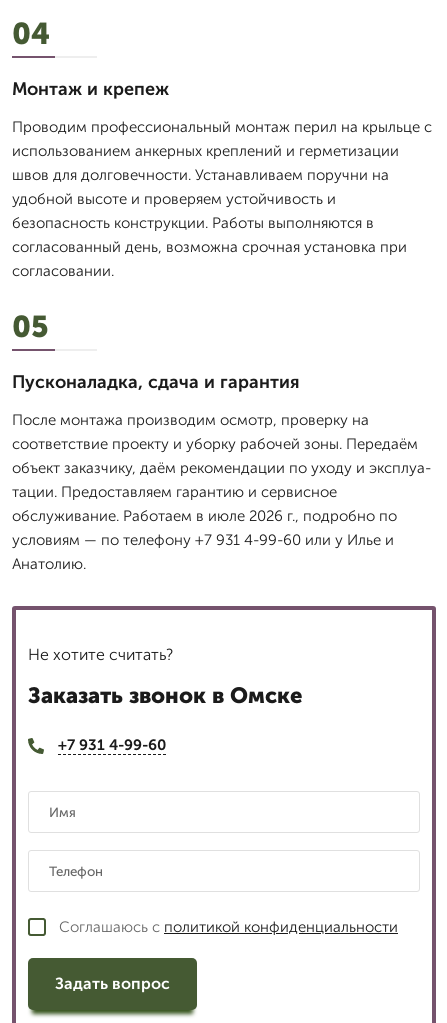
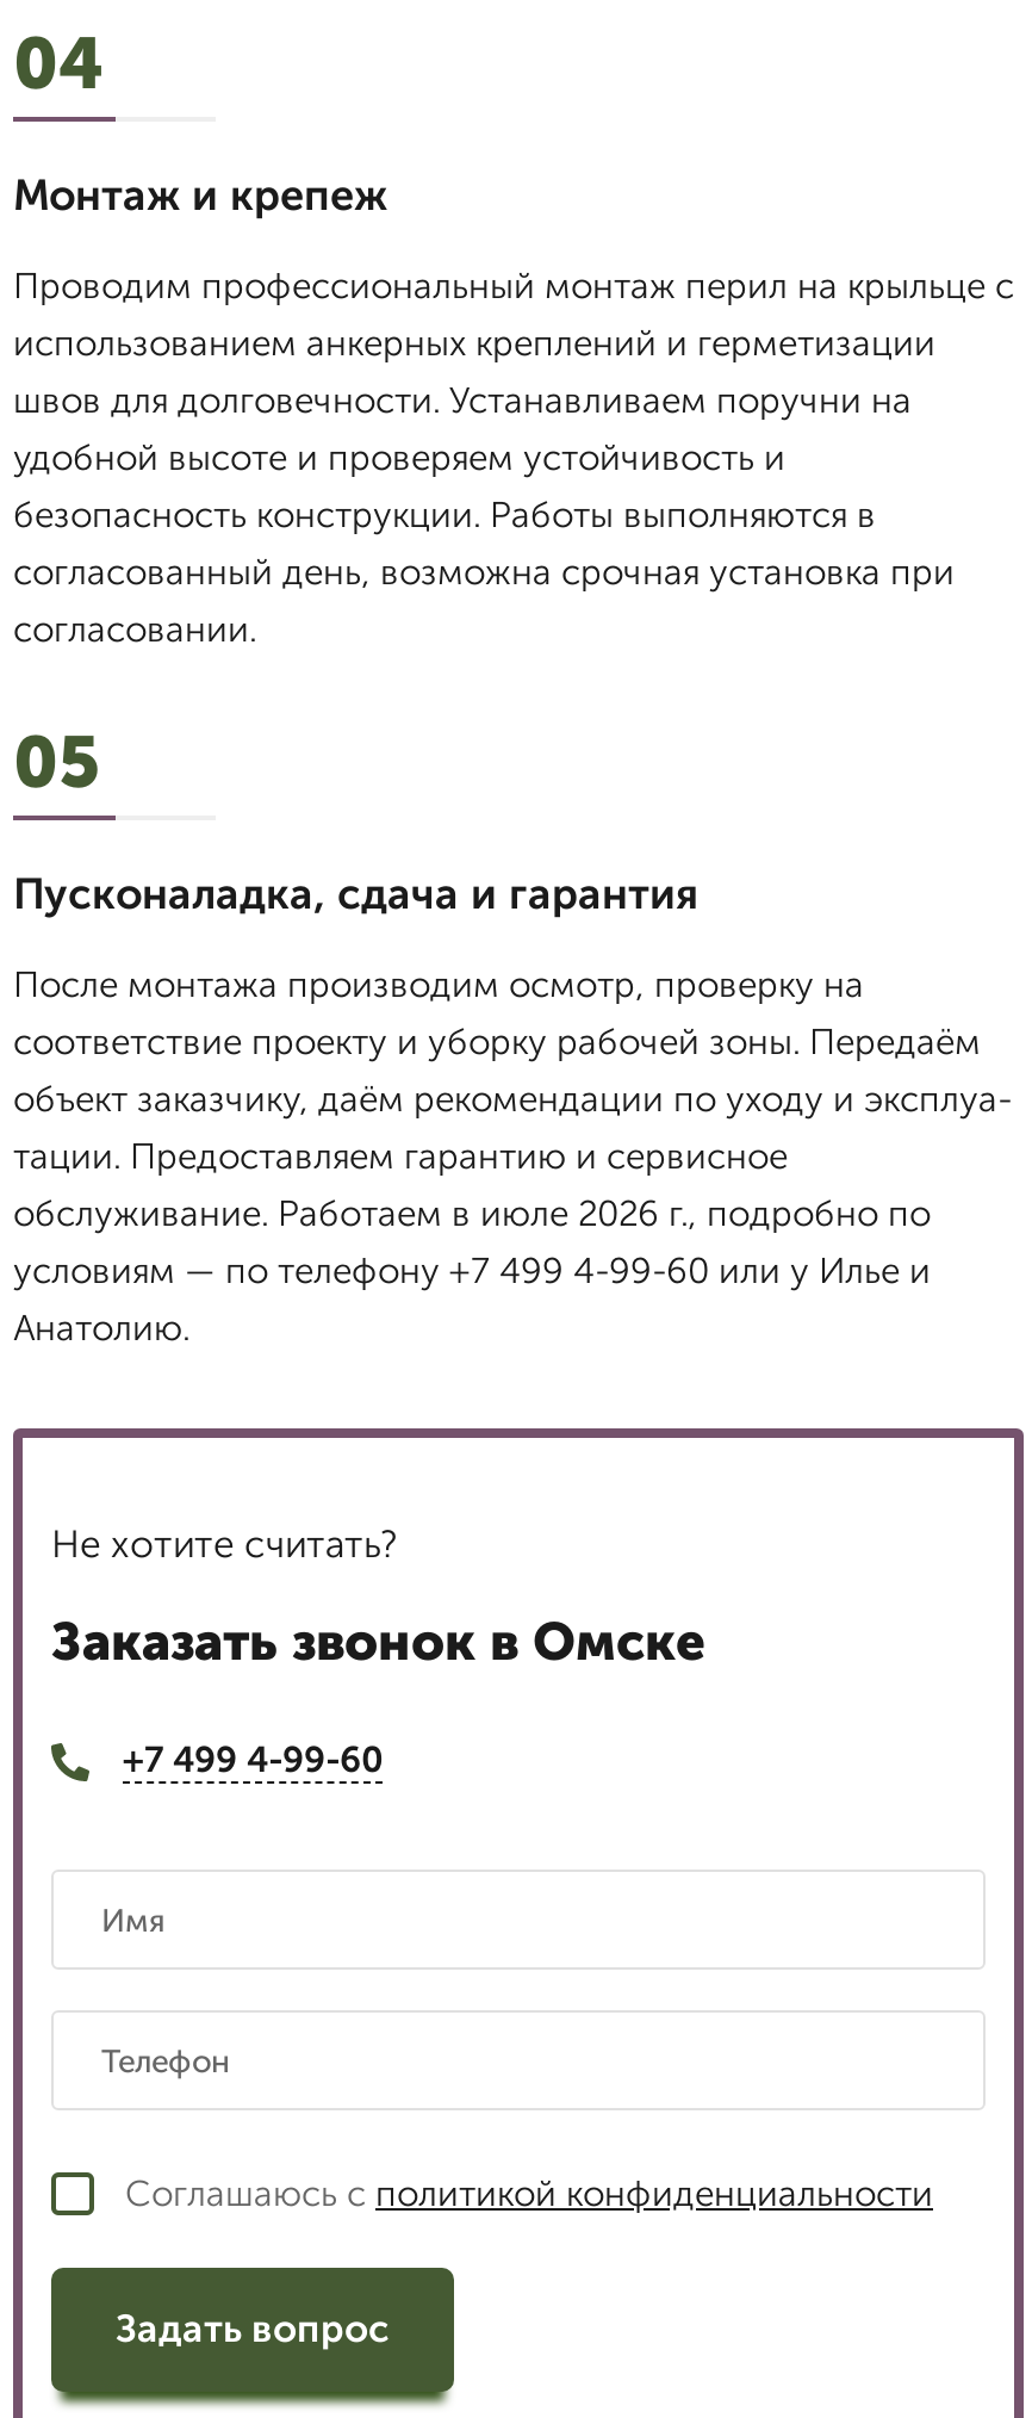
[12,531,394,549] условиям — по телефону +7 931 4-99-60 или у Илье и -> [13,1250,931,1292] условиям — по телефону +7 499 4-99-60 или у Илье и
[58,736,166,754] +7 931 4-99-60 -> [123,1738,383,1781] +7 499 4-99-60

